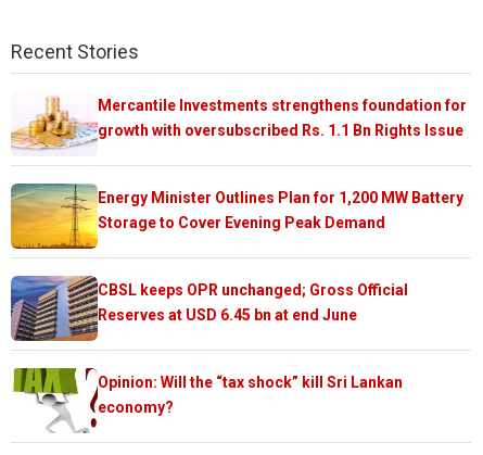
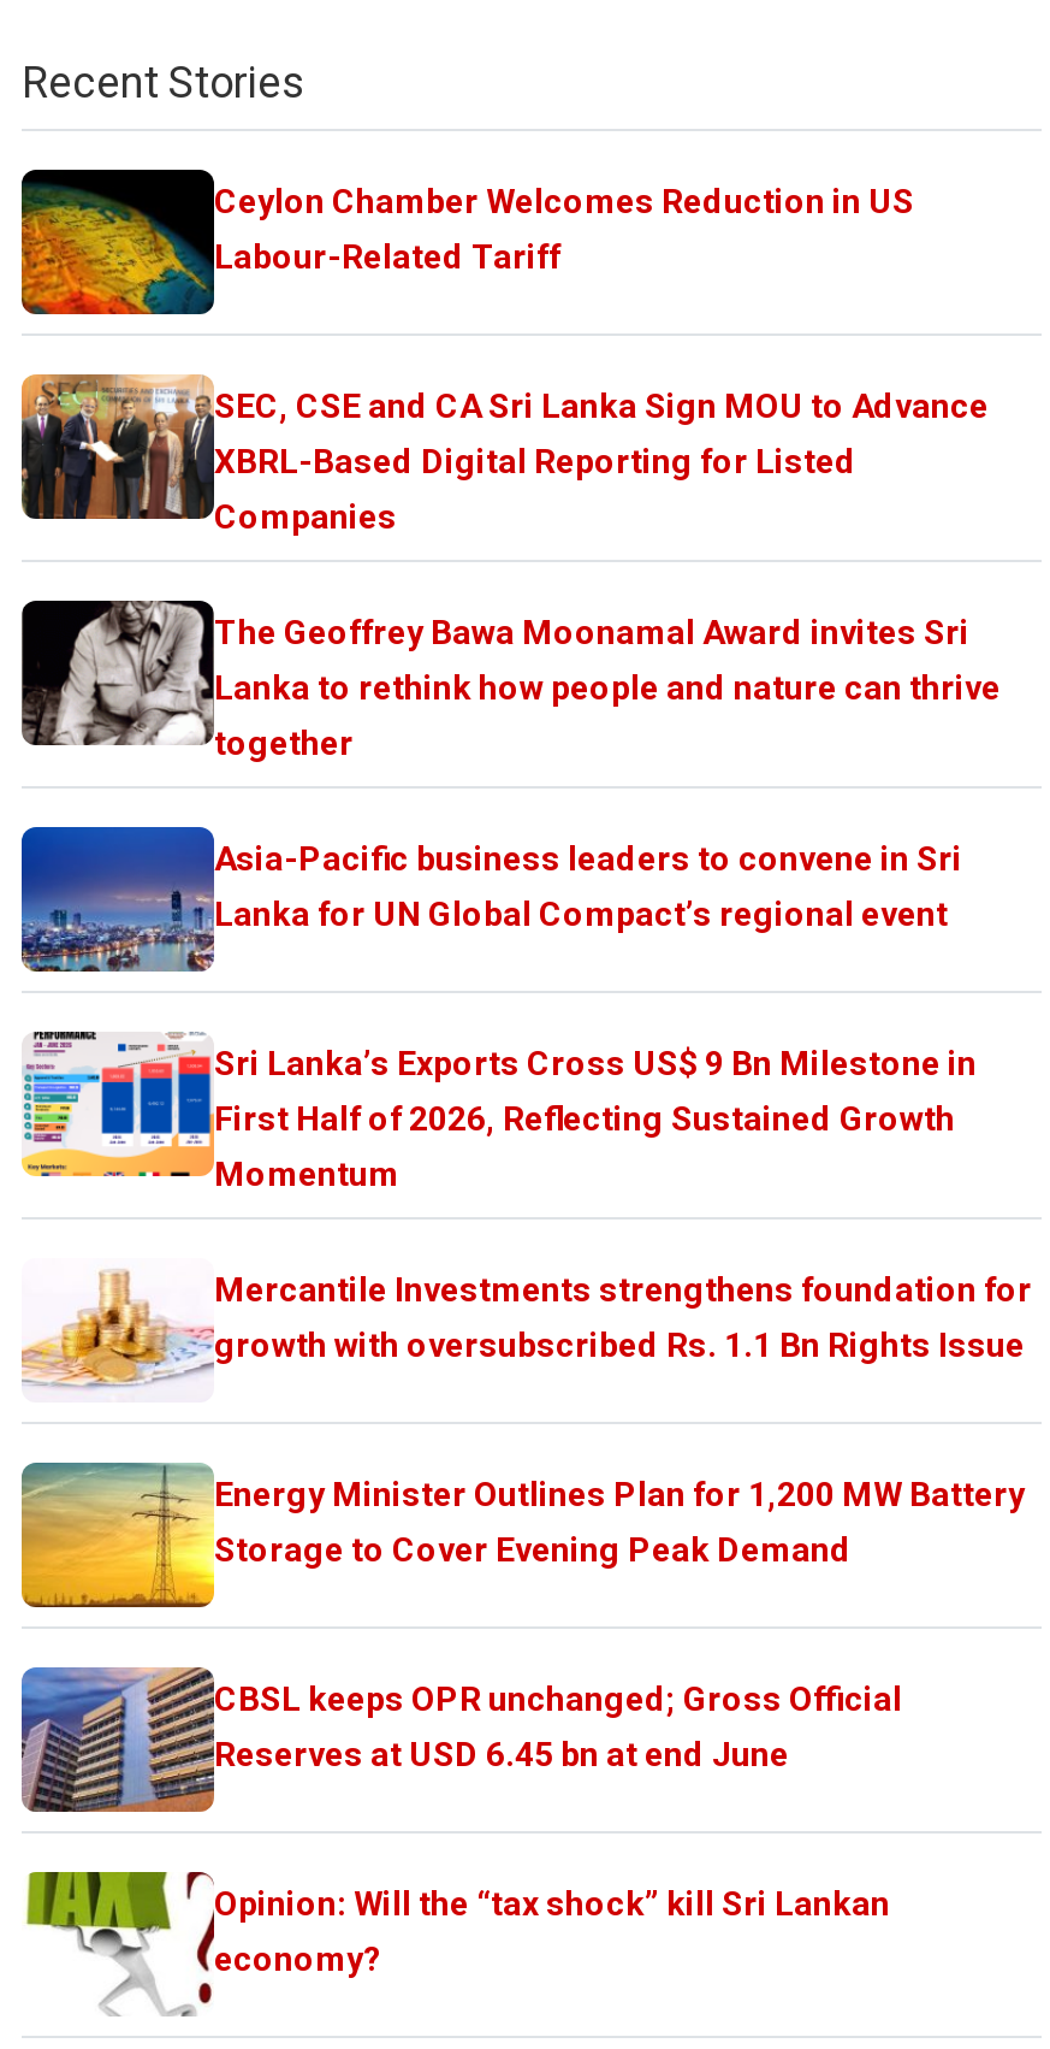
none -> [19,167,914,317] [image] | Ceylon Chamber Welcomes Reduction in US | Labour-Related Tariff
none -> [19,372,1001,933] [image] | SEC, CSE and CA Sri Lanka Sign MOU to Advance | XBRL-Based Digital Reporting for Listed | Companies | The Geoffrey Bawa Moonamal Award invites Sri | Lanka to rethink how people and nature can thrive | together | Asia-Pacific business leaders to convene in Sri | Lanka for UN Global Compact’s regional event
none -> [19,825,977,1193] [image] | Sri Lanka’s Exports Cross US$ 9 Bn Milestone in | First Half of 2026, Reflecting Sustained Growth | Momentum
none -> [19,598,180,748] [image]
none -> [19,1029,180,1179] [image]

